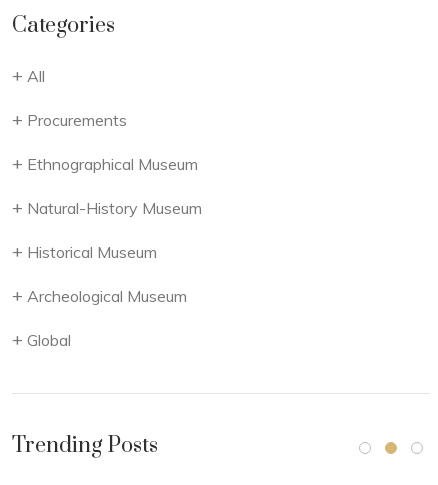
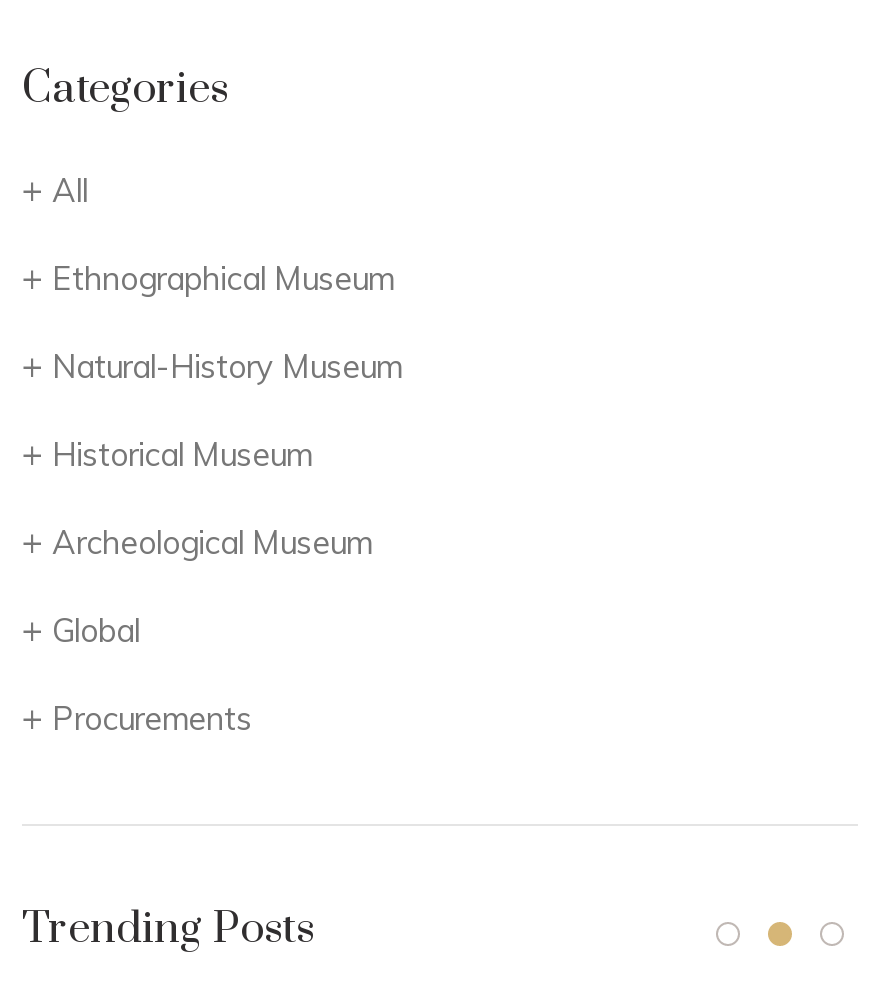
moved [27,110,127,130] -> [52,698,252,738]: Procurements
moved [27,154,202,350] -> [52,258,402,650]: Ethnographical Museum | Natural-History Museum | Historical Museum | Archeological Museum | Global

